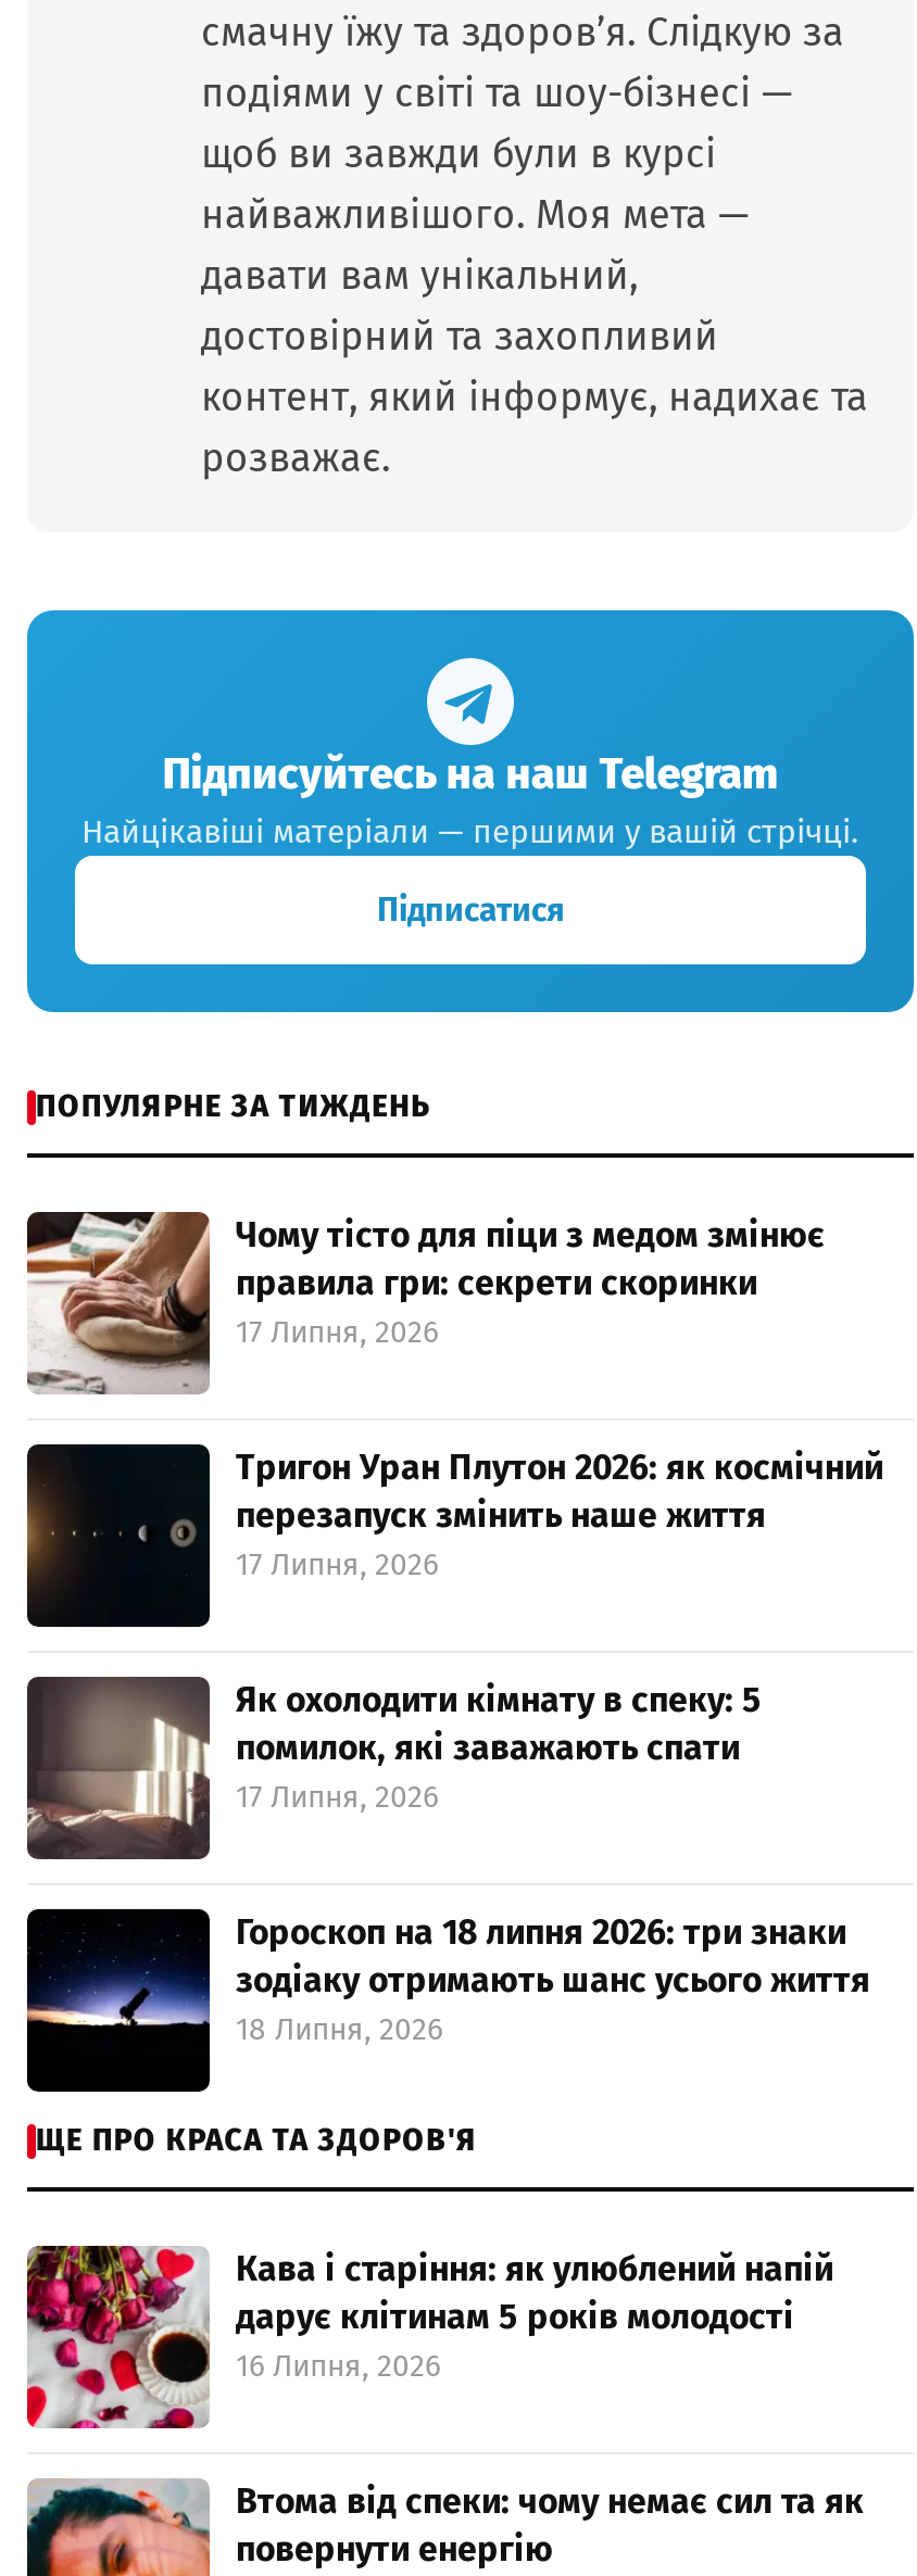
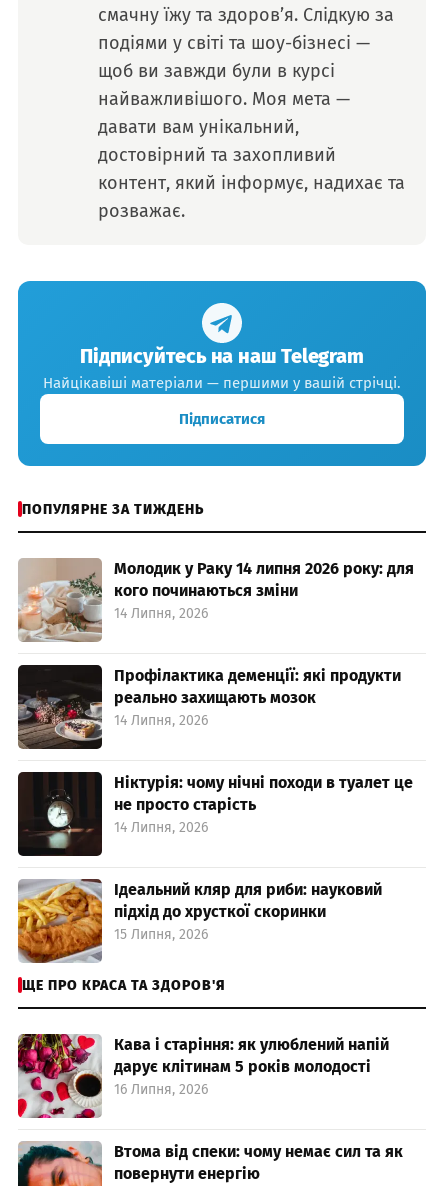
[27,1212,825,1394] [image] | Чому тісто для піци з медом змінює | правила гри: секрети скоринки | 17 Липня, 2026 -> [17,559,414,642] [image] | Молодик у Раку 14 липня 2026 року: для | кого починаються зміни | 14 Липня, 2026
[25,1447,883,1629] [image] | Тригон Уран Плутон 2026: як космічний | перезапуск змінить наше життя | 17 Липня, 2026 -> [17,666,401,750] [image] | Профілактика деменції: які продукти | реально захищають мозок | 14 Липня, 2026
[27,1677,762,1859] [image] | Як охолодити кімнату в спеку: 5 | помилок, які заважають спати | 17 Липня, 2026 -> [18,773,413,855] [image] | Ніктурія: чому нічні походи в туалет це | не просто старість | 14 Липня, 2026
[25,1907,870,2094] [image] | Гороскоп на 18 липня 2026: три знаки | зодіаку отримають шанс усього життя | 18 Липня, 2026 -> [17,878,382,964] [image] | Ідеальний кляр для риби: науковий | підхід до хрусткої скоринки | 15 Липня, 2026

